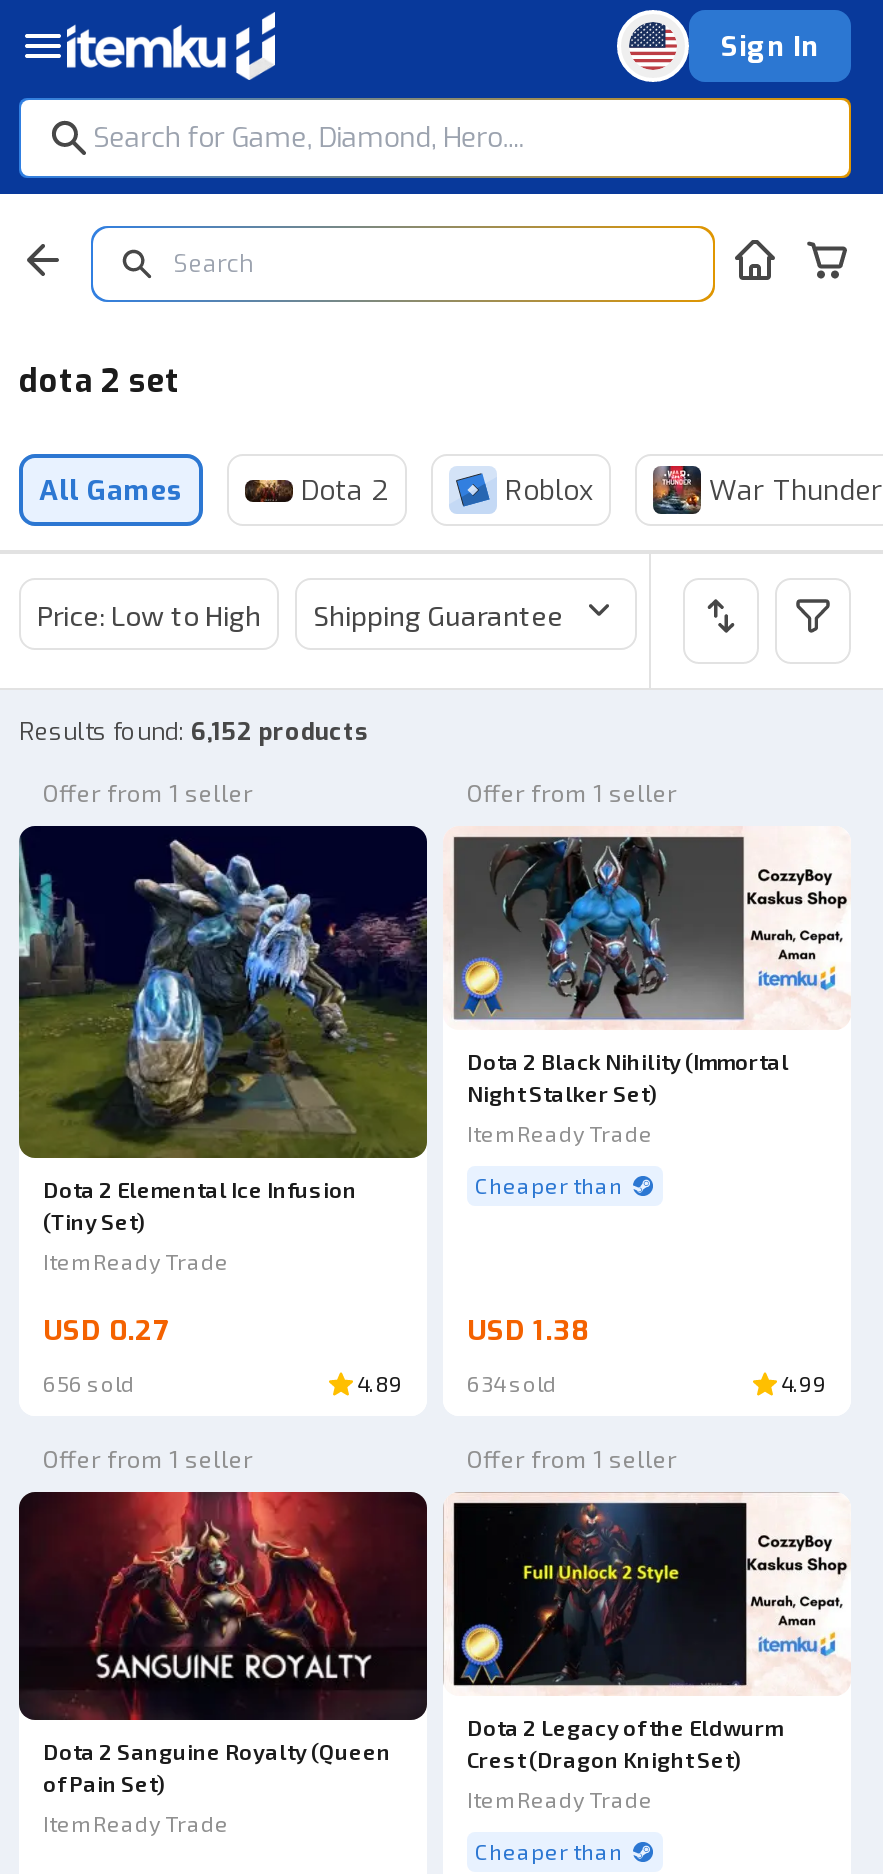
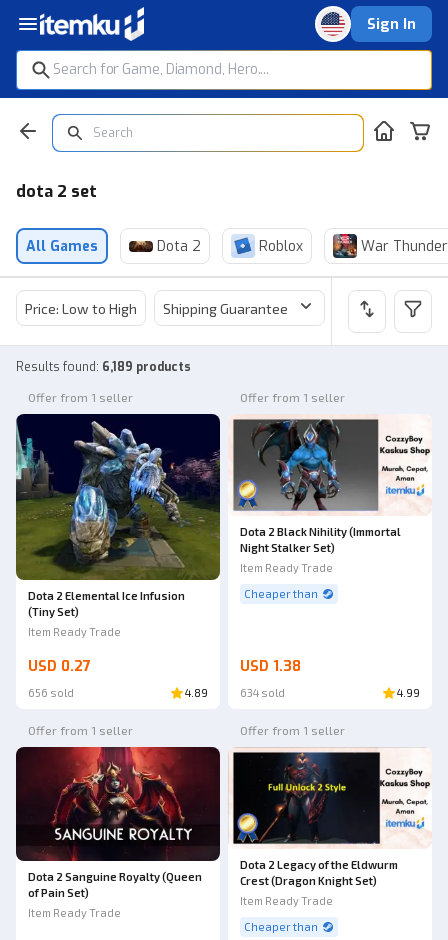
[19,716,369,748] Results found: 6,152 products -> [16,359,191,375] Results found: 6,189 products

